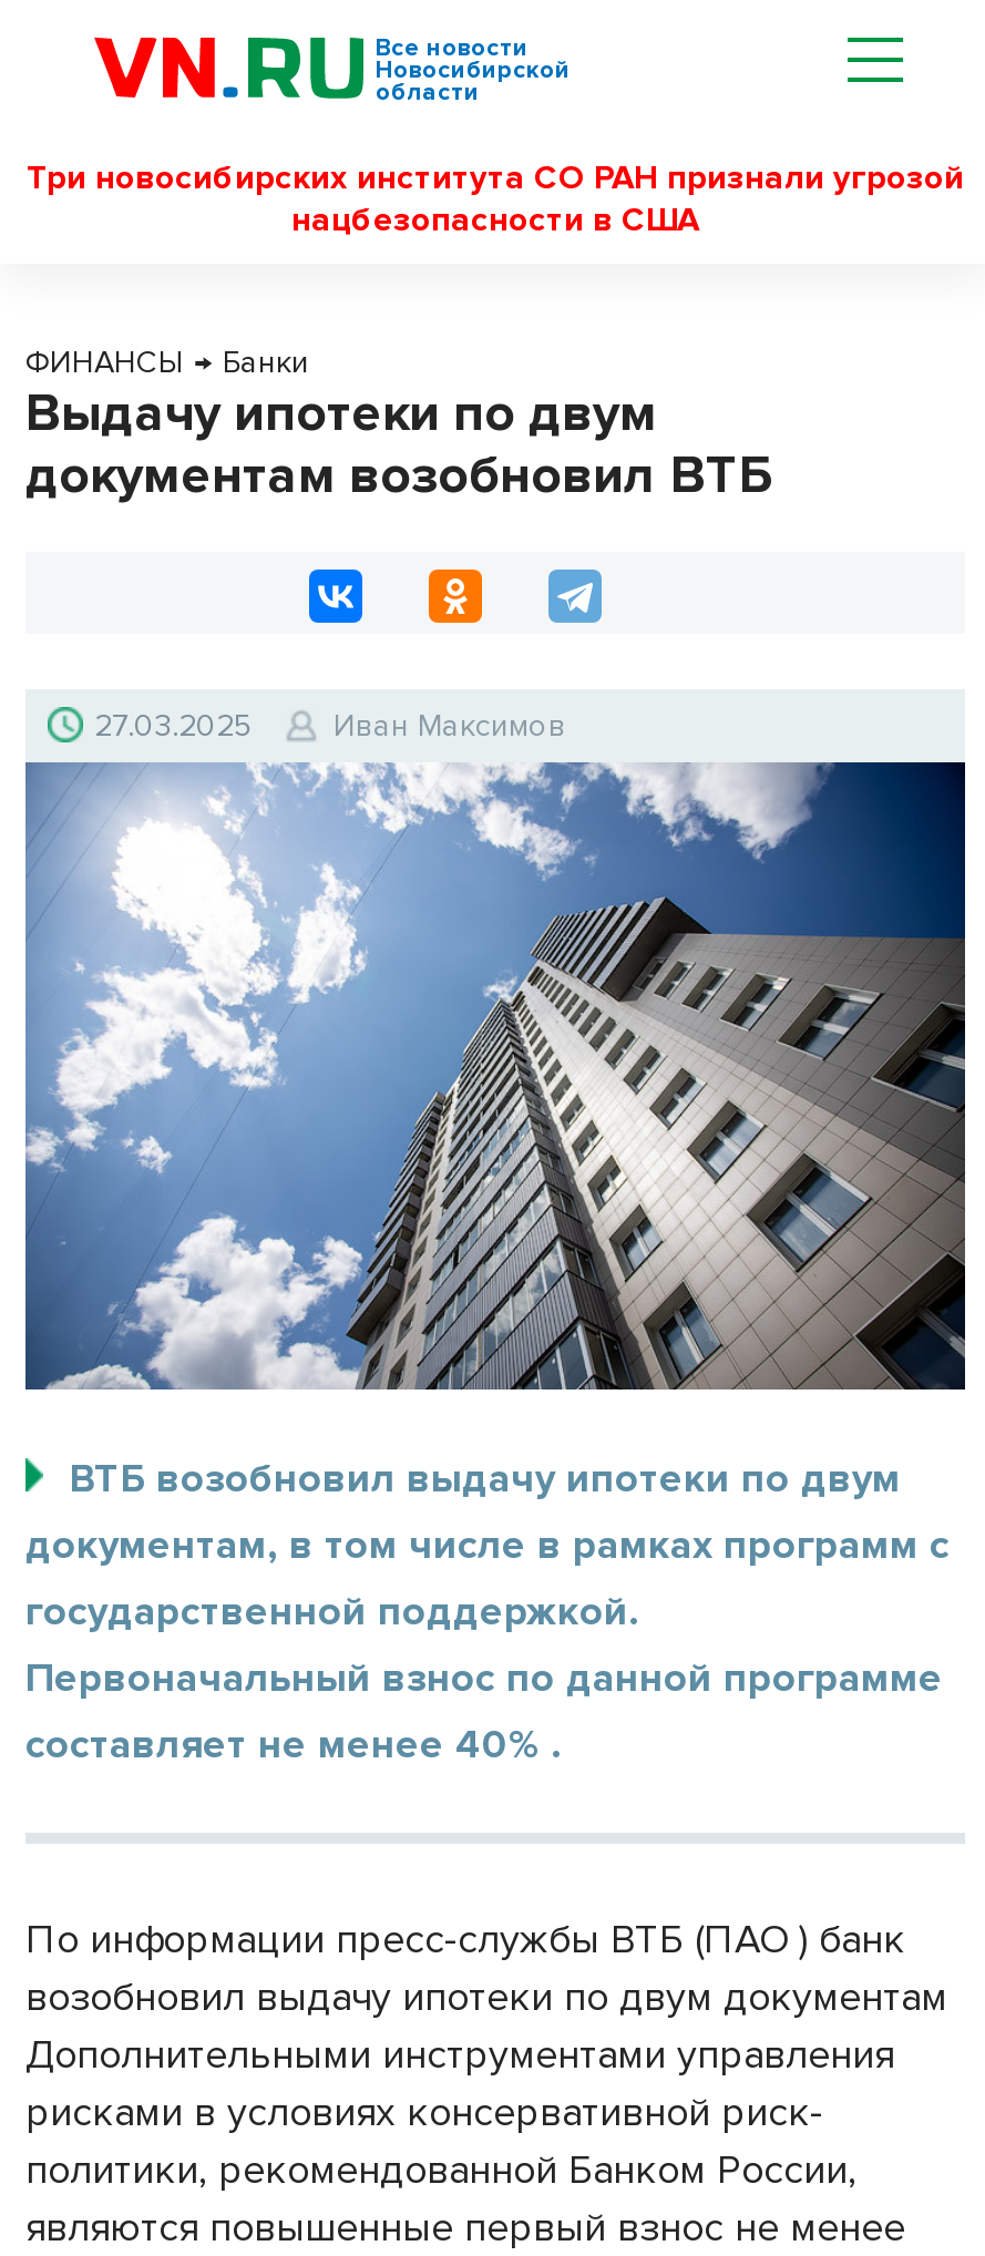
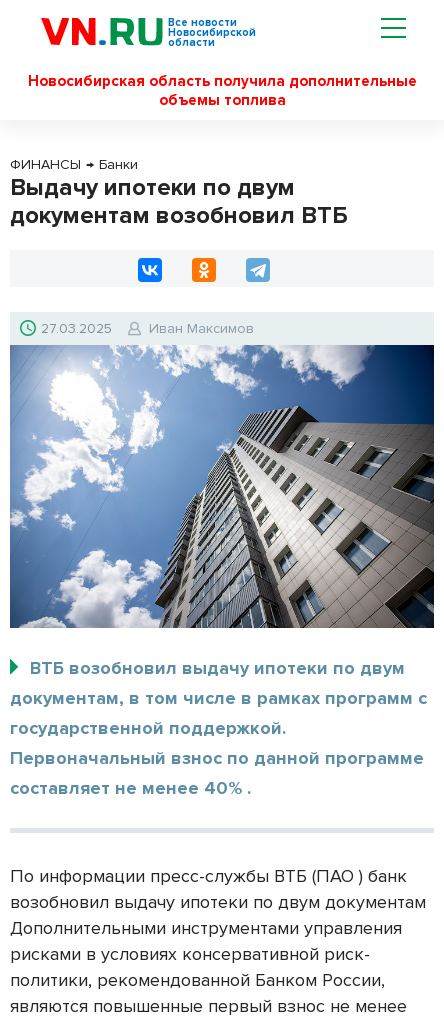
[27,157,964,239] Три новосибирских института СО РАН признали угрозой | нацбезопасности в США -> [27,72,416,109] Новосибирская область получила дополнительные | объемы топлива

